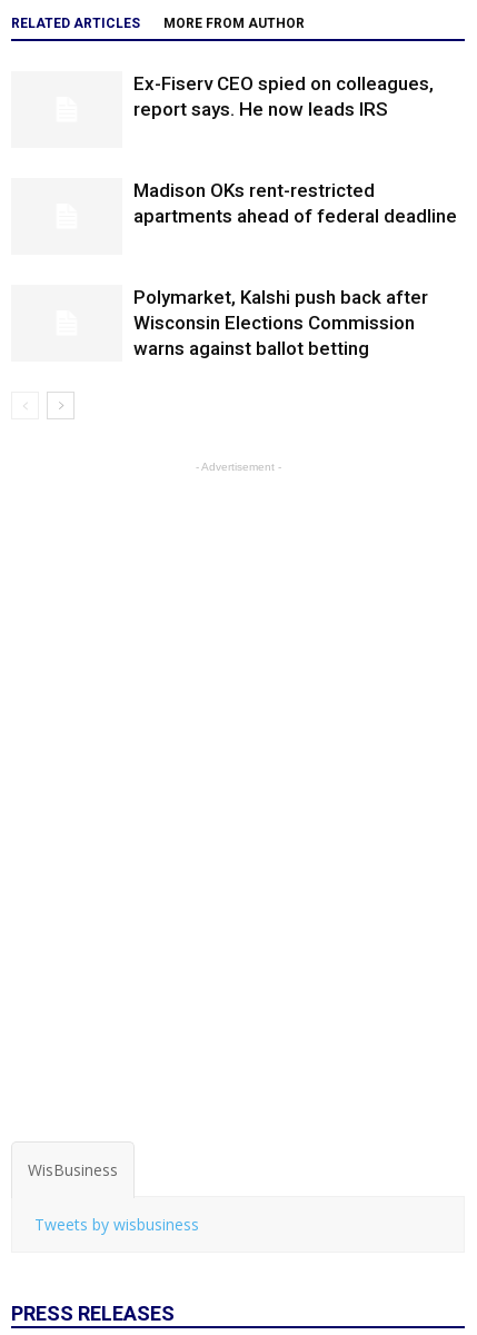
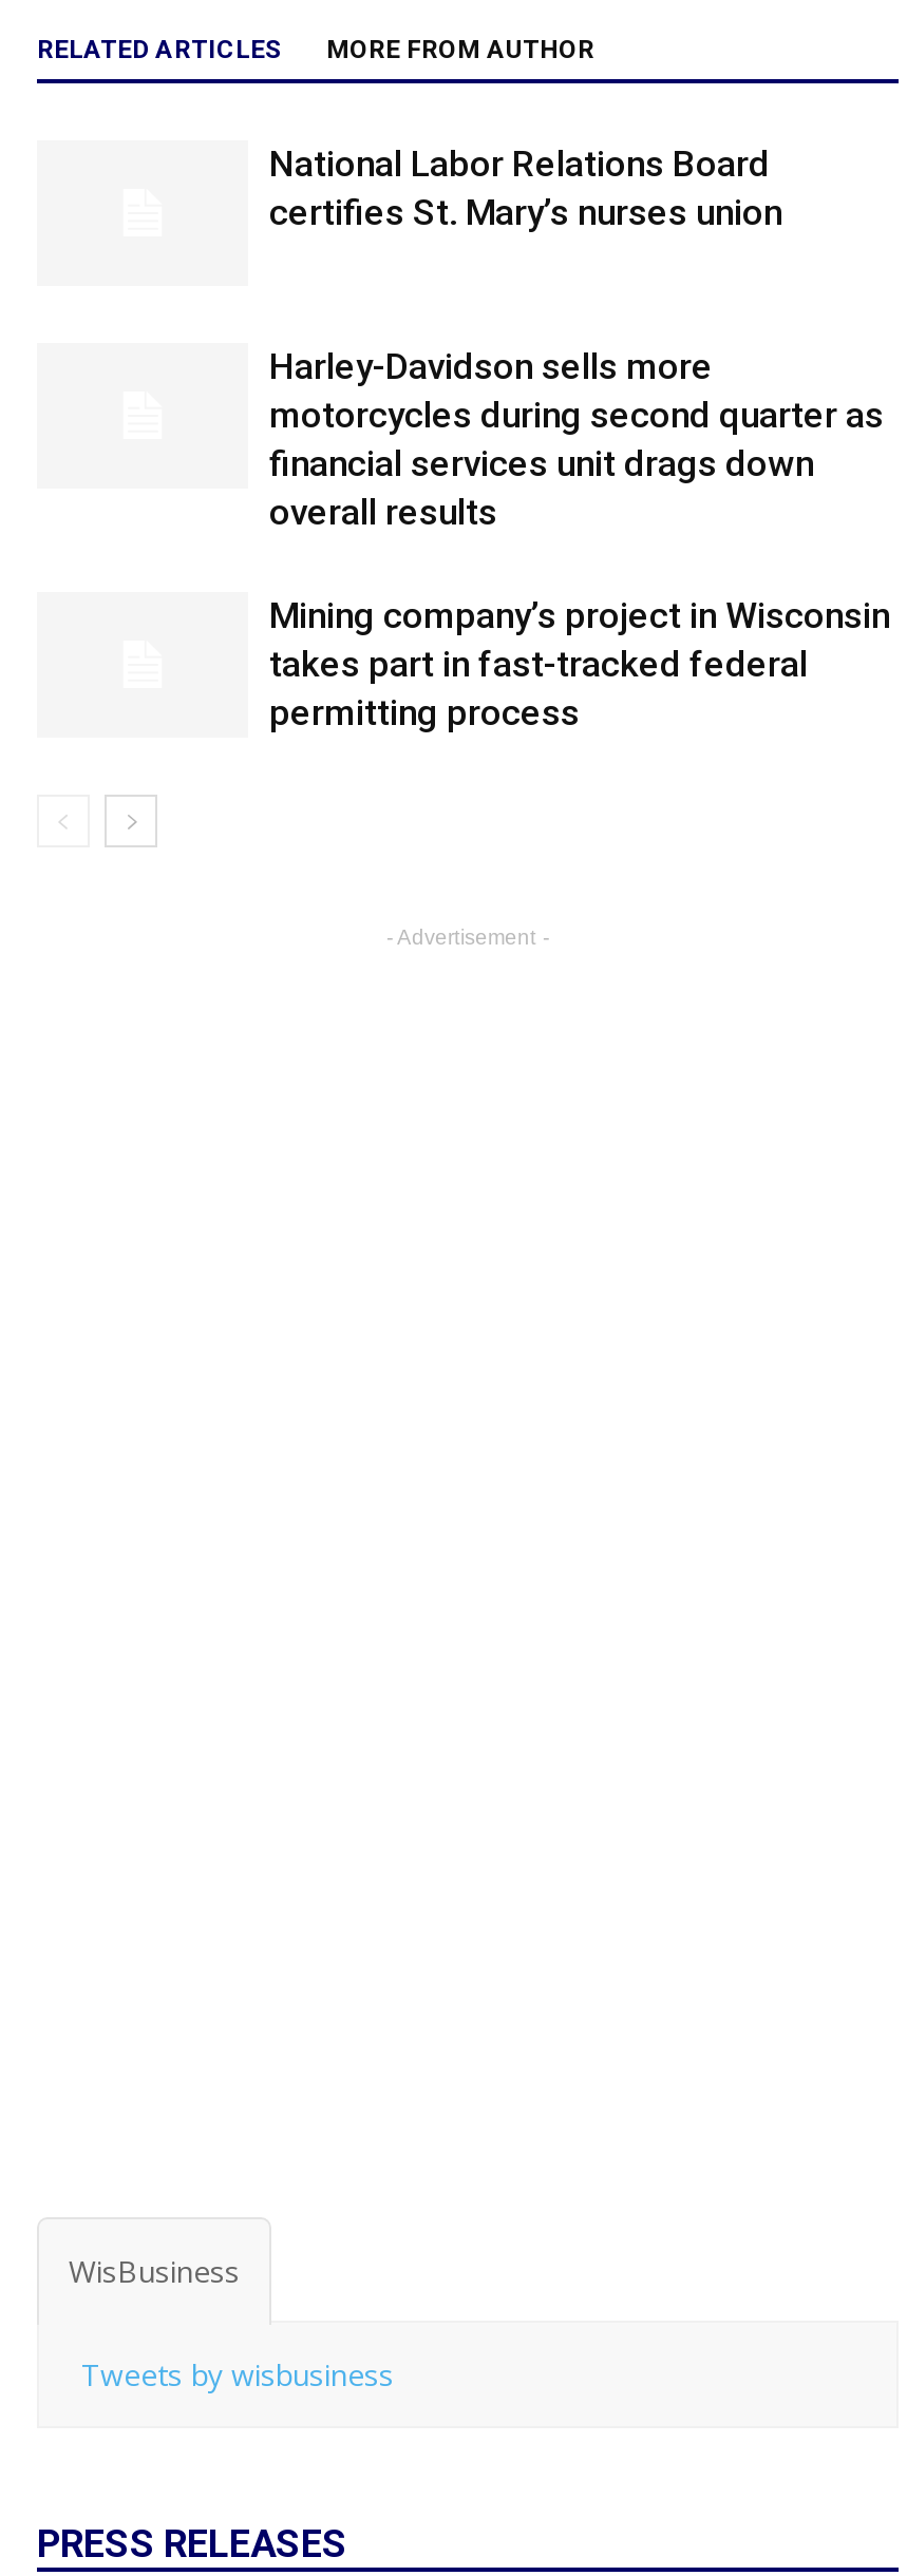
[133,72,434,120] Ex-Fiserv CEO spied on colleagues, | report says. He now leads IRS -> [269,142,782,233] National Labor Relations Board | certifies St. Mary’s nurses union
[133,179,457,227] Madison OKs rent-restricted | apartments ahead of federal deadline -> [269,345,884,533] Harley-Davidson sells more | motorcycles during second quarter as | financial services unit drags down | overall results
[133,286,428,359] Polymarket, Kalshi push back after | Wisconsin Elections Commission | warns against ballot betting -> [269,594,890,733] Mining company’s project in Wisconsin | takes part in fast-tracked federal | permitting process

